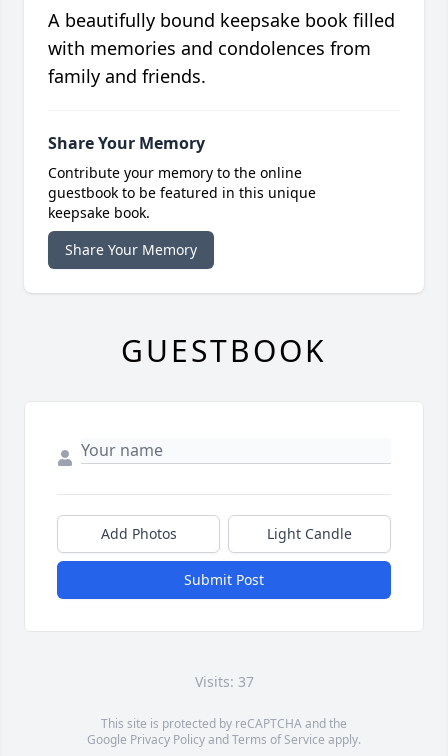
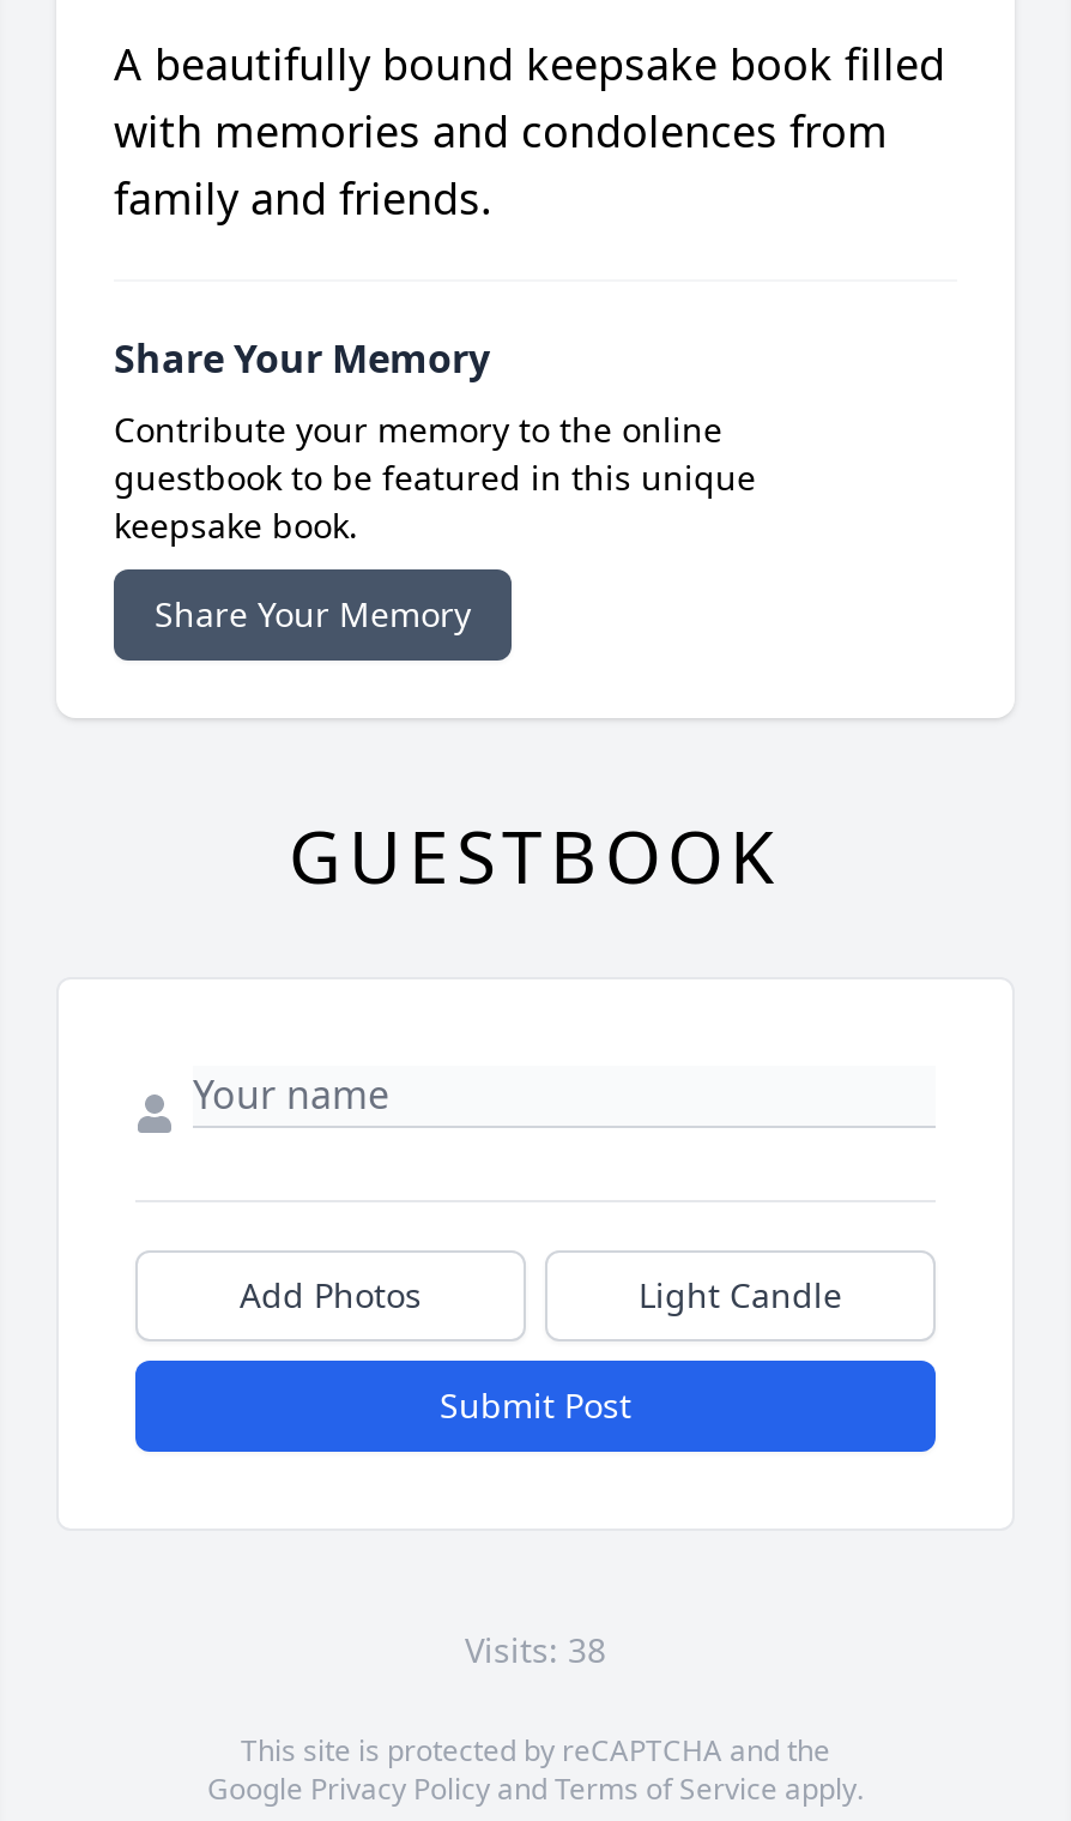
[194,672,253,691] Visits: 37 -> [465,1627,606,1673] Visits: 38

